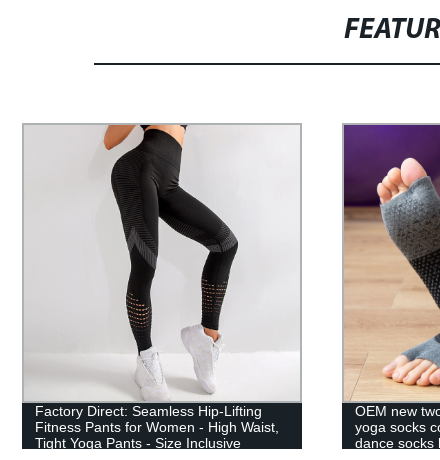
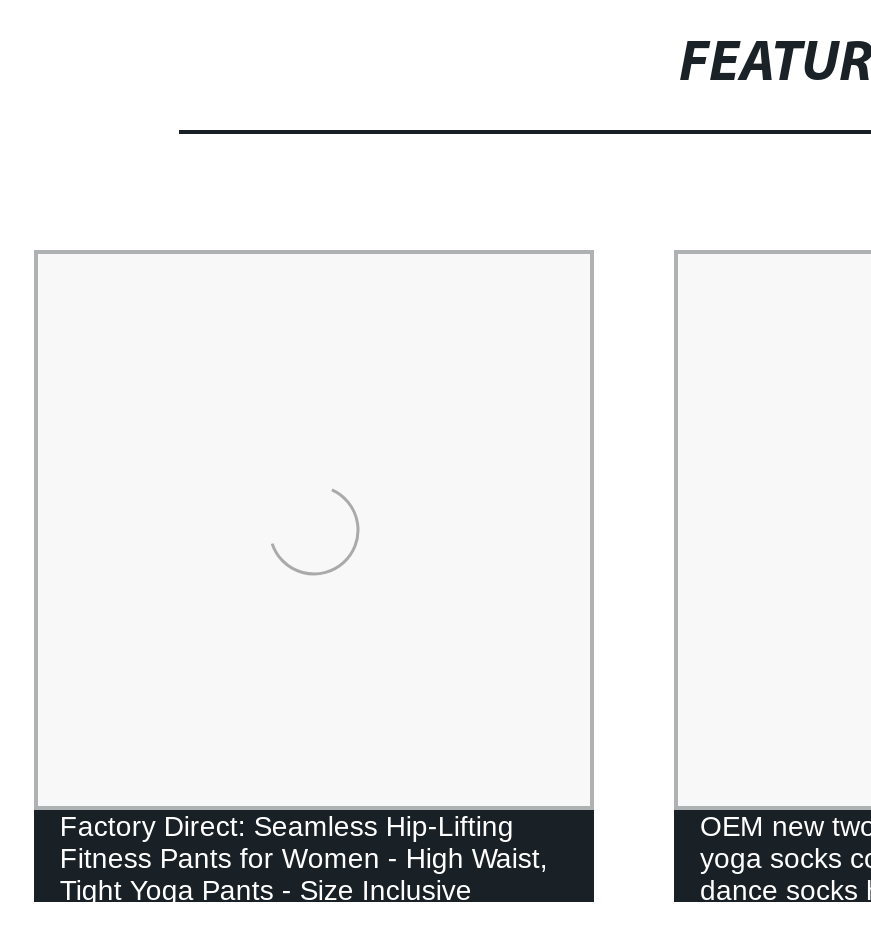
[24,124,246,401] [image] -> [31,254,483,898] [image]
[343,124,437,401] [image] -> [671,254,865,898] [image]

